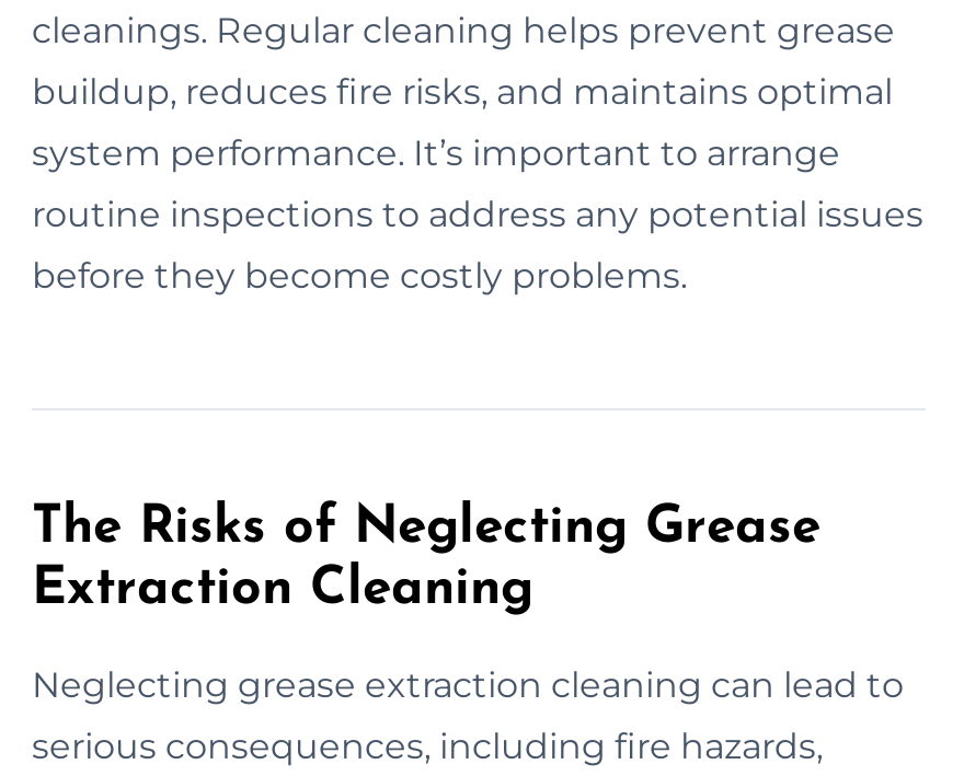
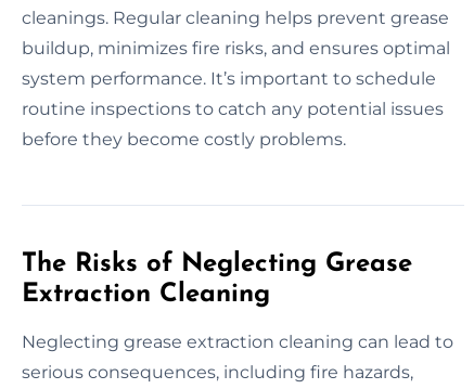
[32,70,893,112] buildup, reduces fire risks, and maintains optimal -> [22,38,450,58] buildup, minimizes fire risks, and ensures optimal
[32,132,840,173] system performance. It’s important to arrange -> [22,68,436,89] system performance. It’s important to schedule
[32,193,923,235] routine inspections to address any potential issues -> [22,98,444,119] routine inspections to catch any potential issues

